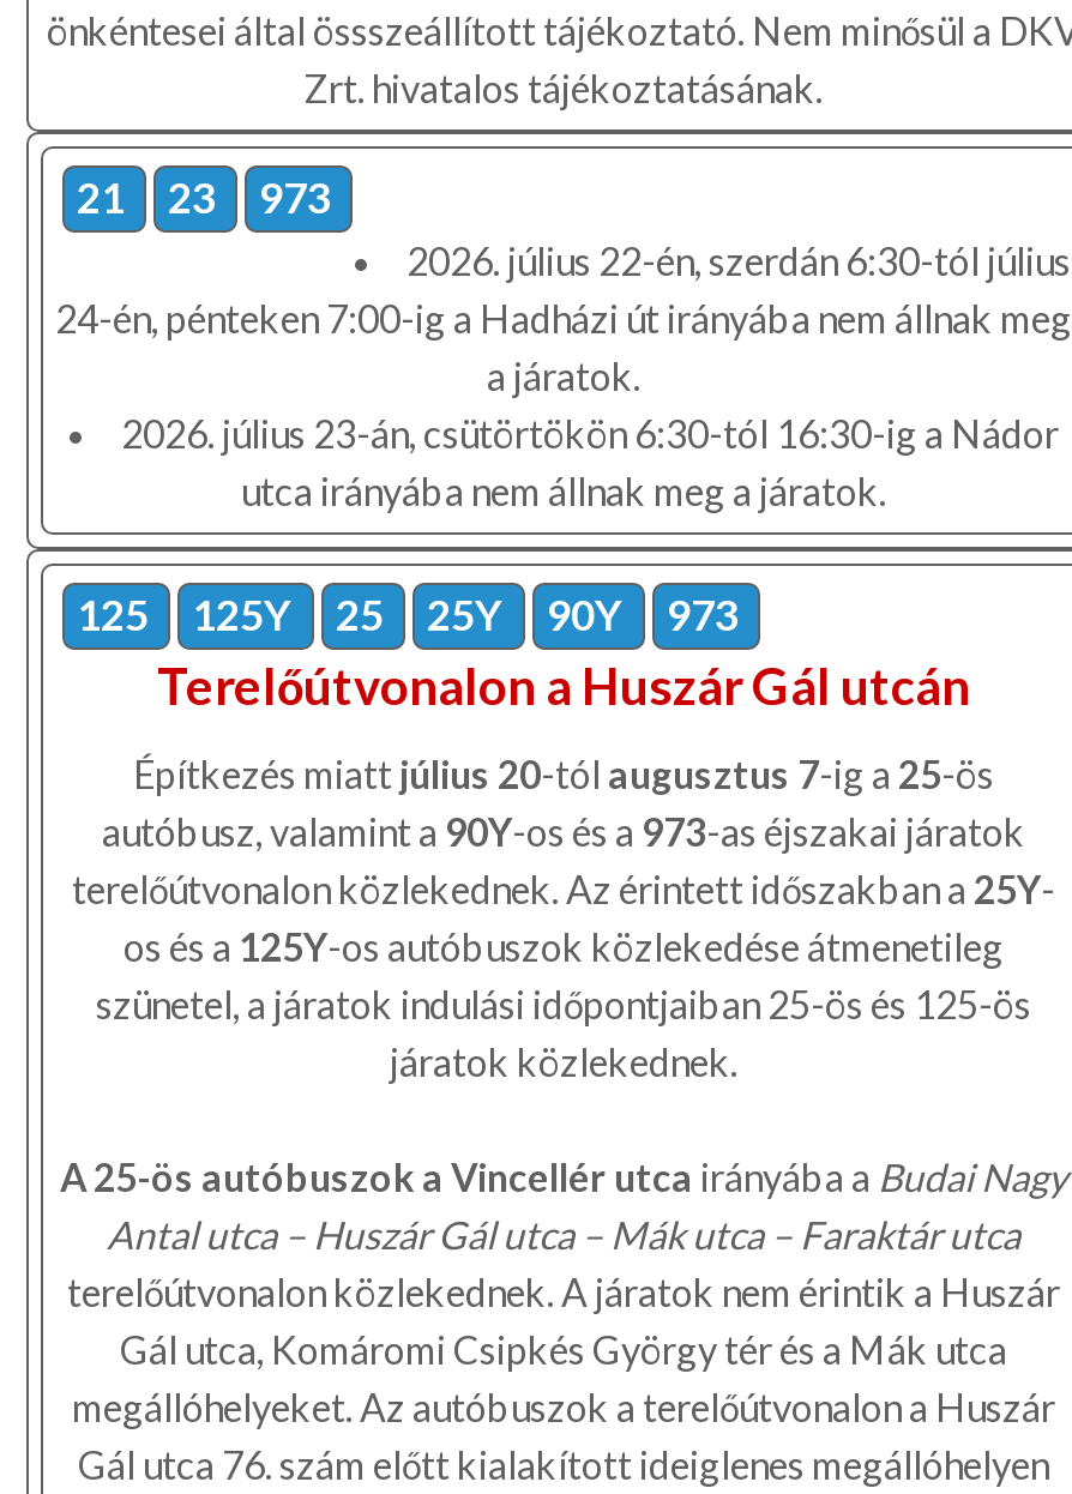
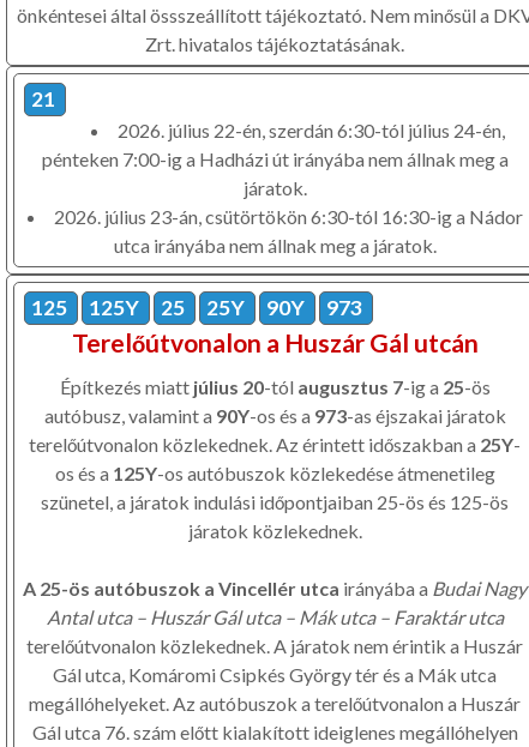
[55,172,1072,397] 21 23 973 | 2026. július 22-én, szerdán 6:30-tól július | 24-én, pénteken 7:00-ig a Hadházi út irányába nem állnak meg | a járatok. -> [28,86,508,199] 21 | 2026. július 22-én, szerdán 6:30-tól július 24-én, | pénteken 7:00-ig a Hadházi út irányába nem állnak meg a | járatok.

